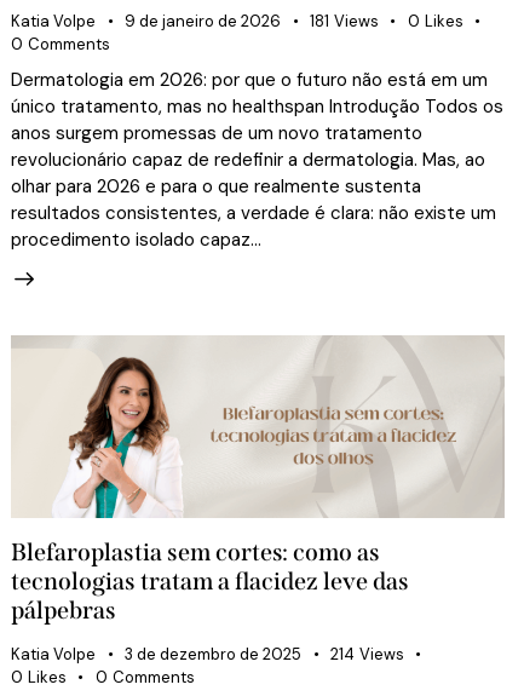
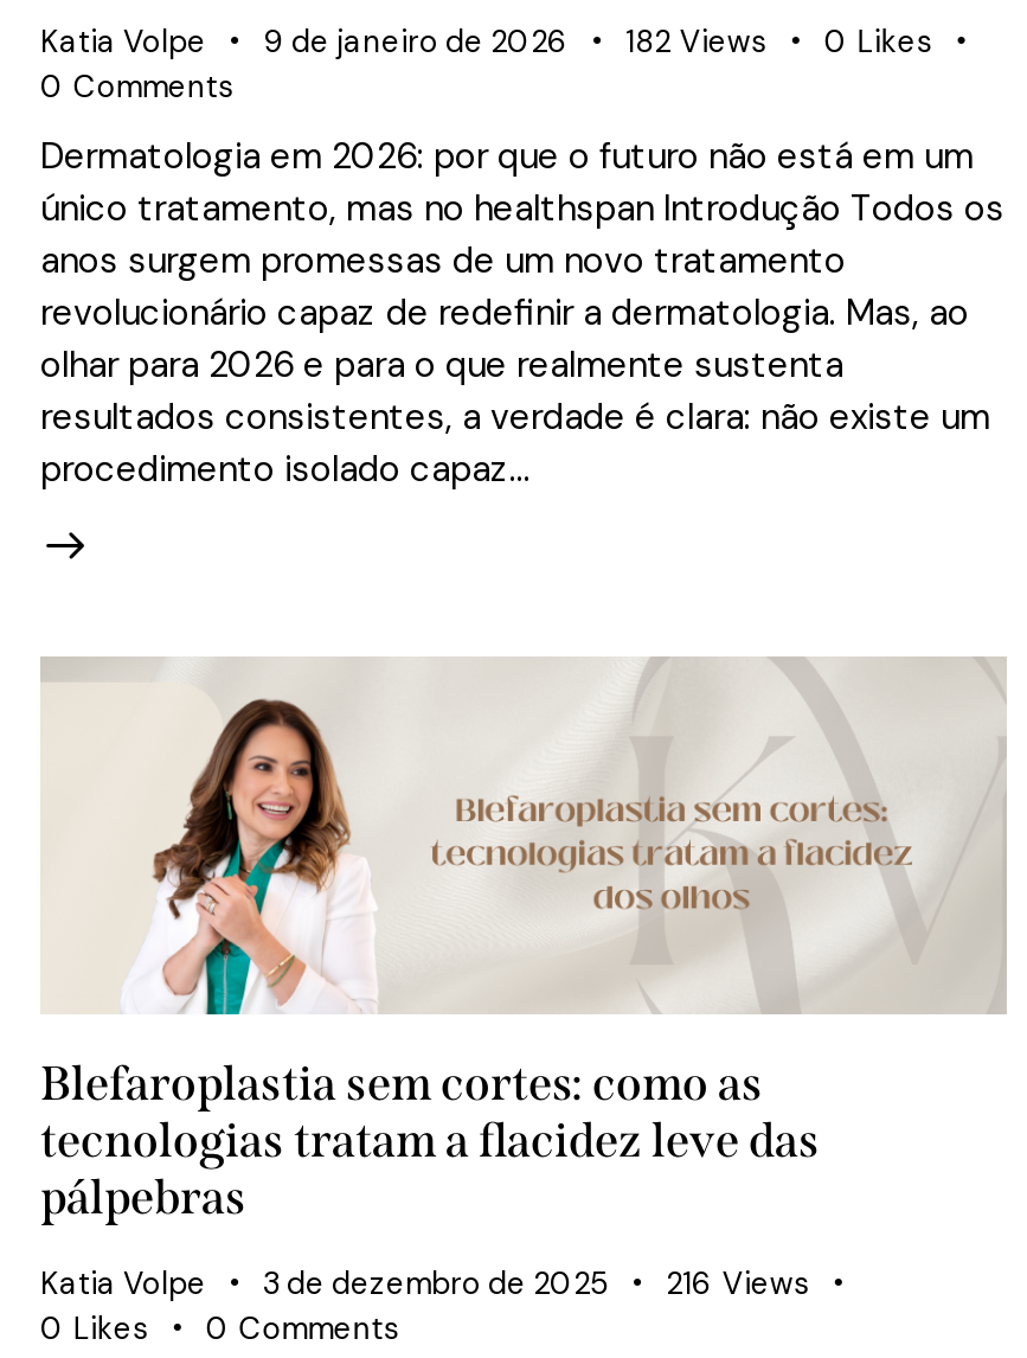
[310,11,379,31] 181 Views -> [625,21,767,61] 182 Views
[11,644,404,665] Katia Volpe 3 de dezembro de 2025 214 Views -> [40,1262,810,1303] Katia Volpe 3 de dezembro de 2025 216 Views

